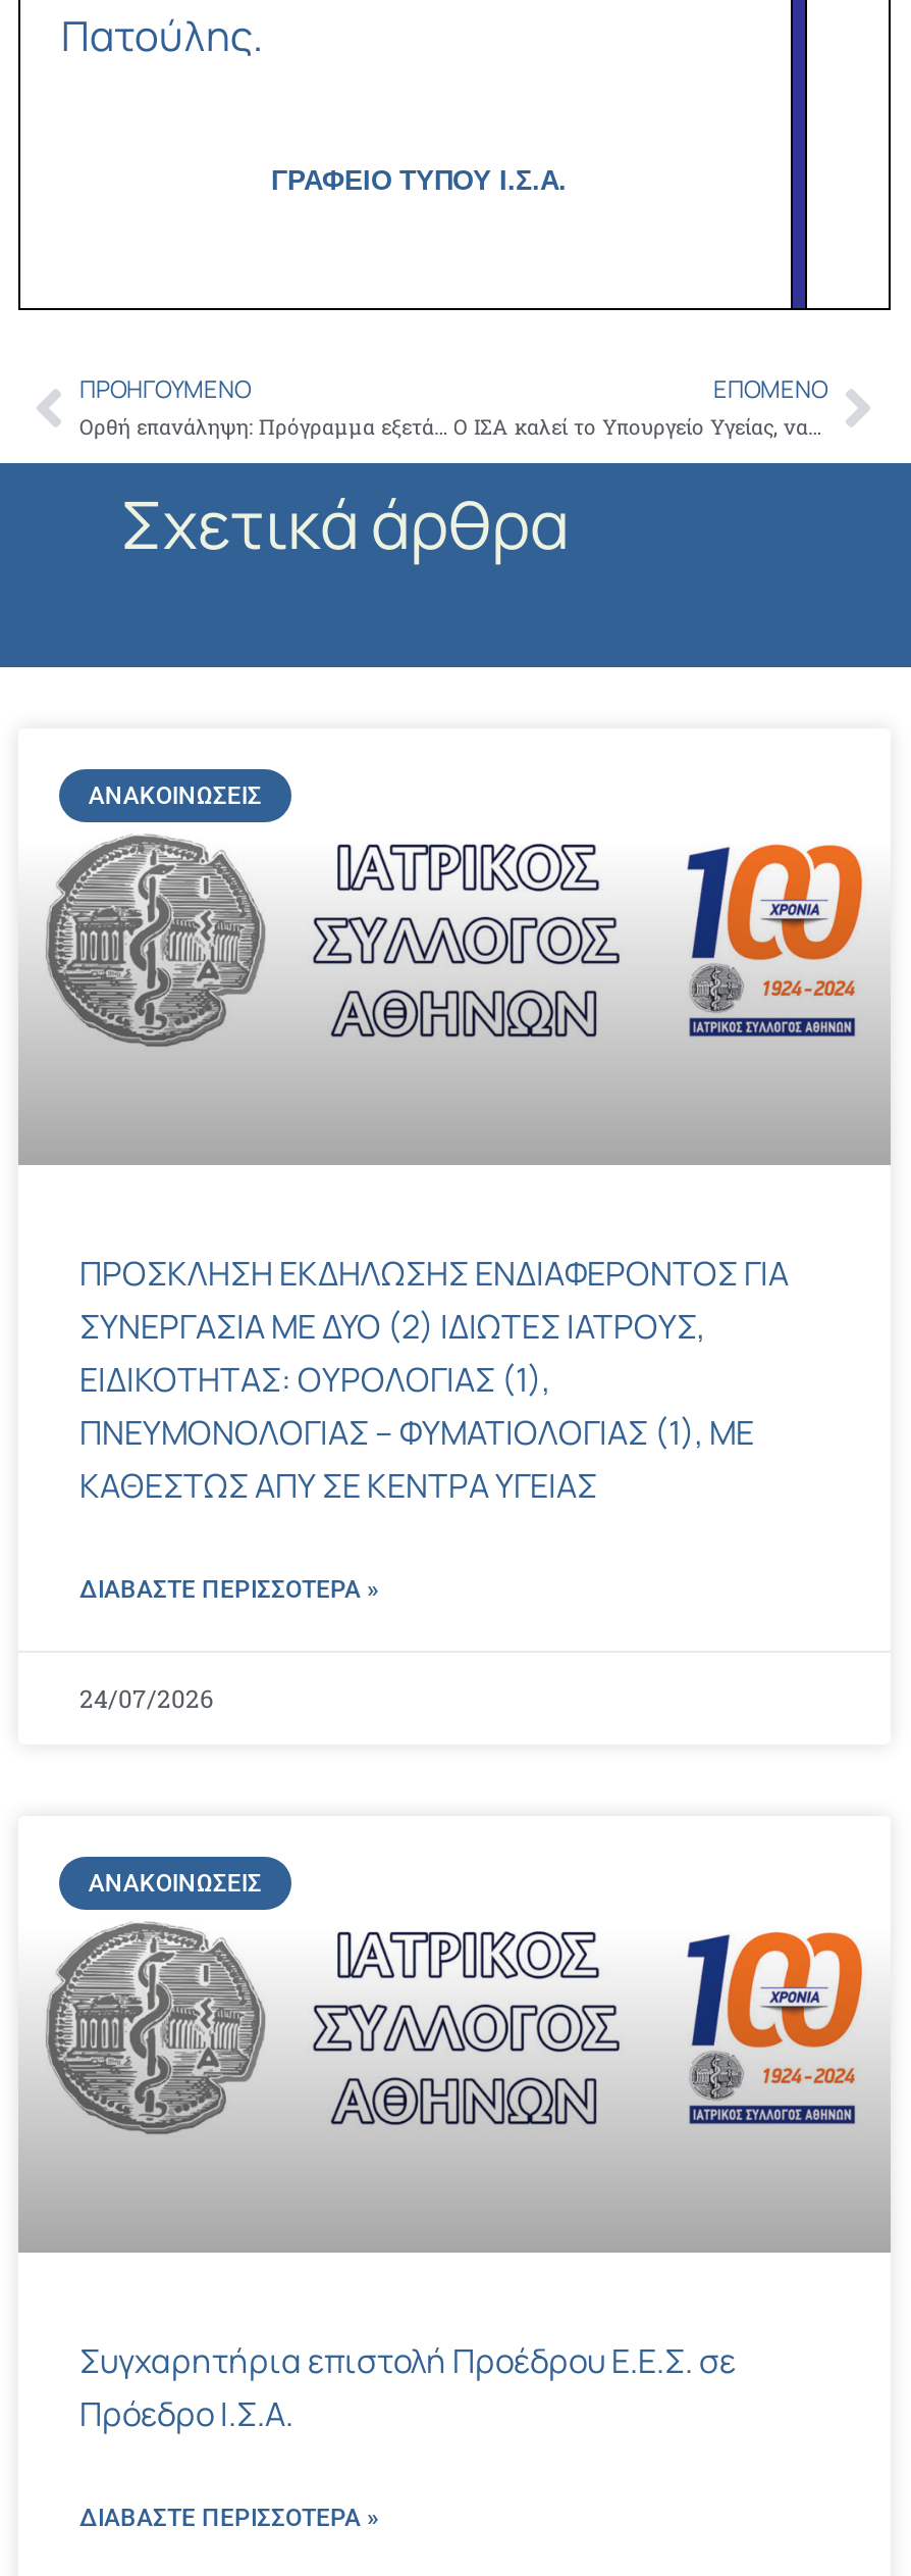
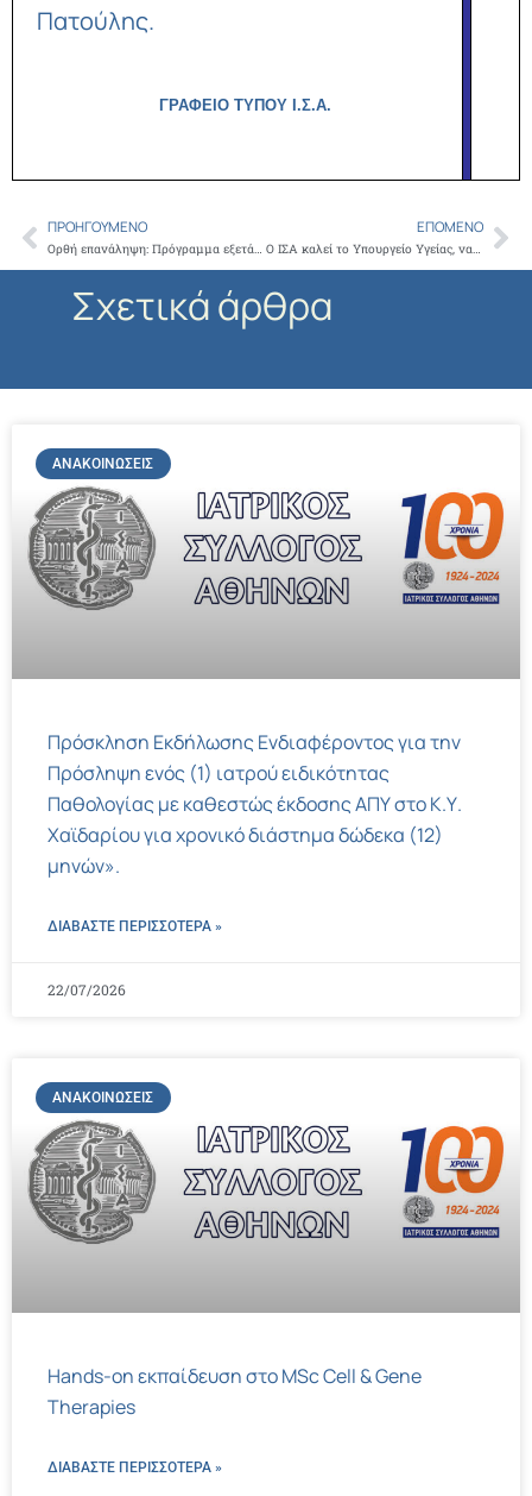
[79,1251,789,1508] ΠΡΟΣΚΛΗΣΗ ΕΚΔΗΛΩΣΗΣ ΕΝΔΙΑΦΕΡΟΝΤΟΣ ΓΙΑ | ΣΥΝΕΡΓΑΣΙΑ ΜΕ ΔΥΟ (2) ΙΔΙΩΤΕΣ ΙΑΤΡΟΥΣ, | ΕΙΔΙΚΟΤΗΤΑΣ: ΟΥΡΟΛΟΓΙΑΣ (1), | ΠΝΕΥΜΟΝΟΛΟΓΙΑΣ – ΦΥΜΑΤΙΟΛΟΓΙΑΣ (1), ΜΕ | ΚΑΘΕΣΤΩΣ ΑΠΥ ΣΕ ΚΕΝΤΡΑ ΥΓΕΙΑΣ -> [47,729,462,879] Πρόσκληση Εκδήλωσης Ενδιαφέροντος για την | Πρόσληψη ενός (1) ιατρού ειδικότητας | Παθολογίας με καθεστώς έκδοσης ΑΠΥ στο Κ.Υ. | Χαϊδαρίου για χρονικό διάστημα δώδεκα (12) | μηνών».
[79,1681,214,1714] 24/07/2026 -> [47,980,126,999] 22/07/2026
[79,2338,736,2436] Συγχαρητήρια επιστολή Προέδρου Ε.Ε.Σ. σε | Πρόεδρο Ι.Σ.Α. -> [47,1363,422,1420] Hands-on εκπαίδευση στο MSc Cell & Gene | Therapies

